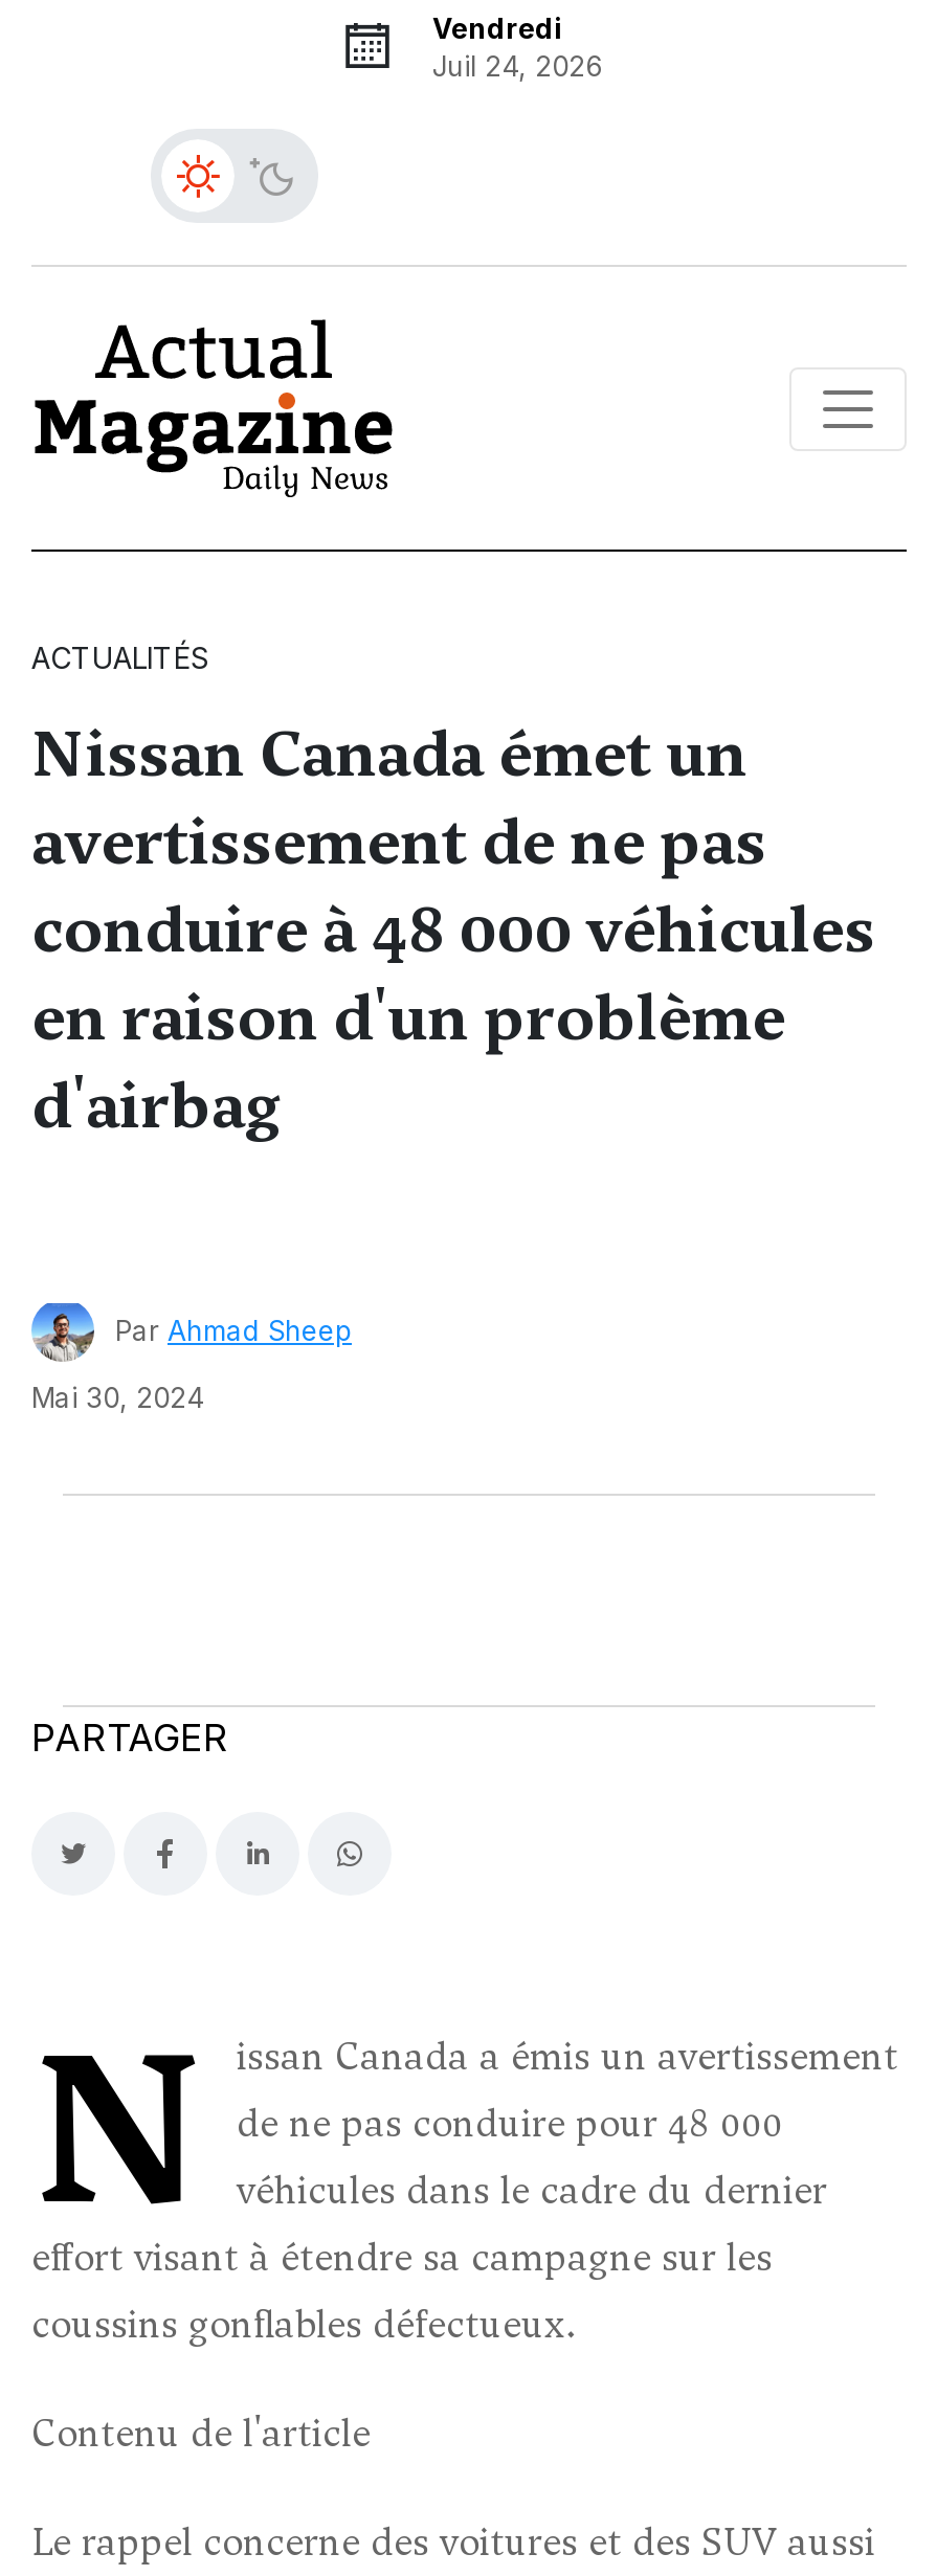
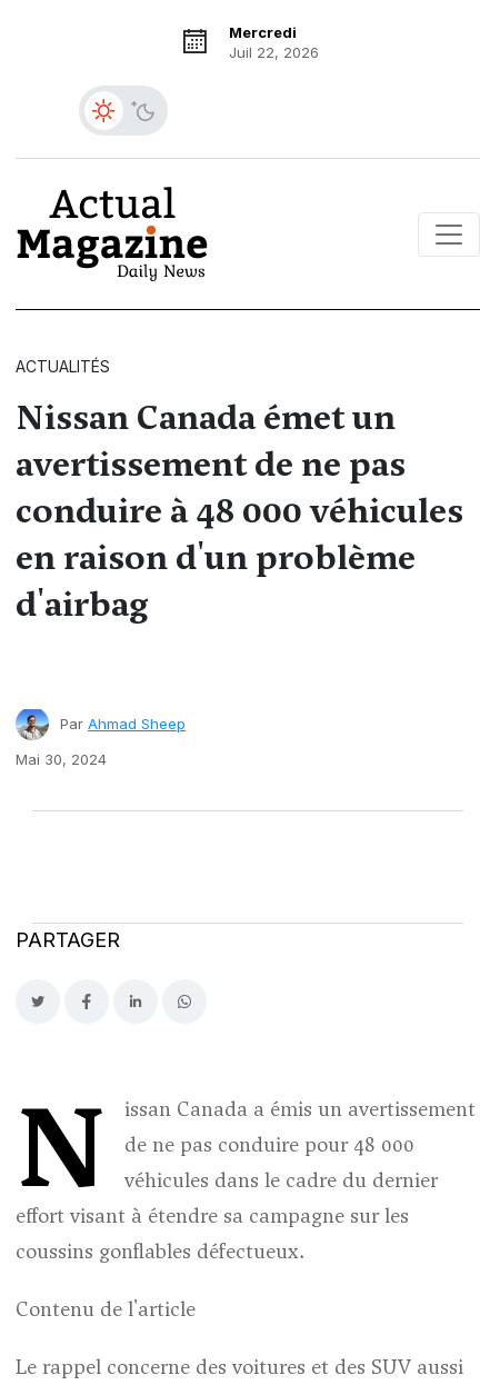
[432,12,602,83] Vendredi | Juil 24, 2026 -> [228,23,318,61] Mercredi | Juil 22, 2026

